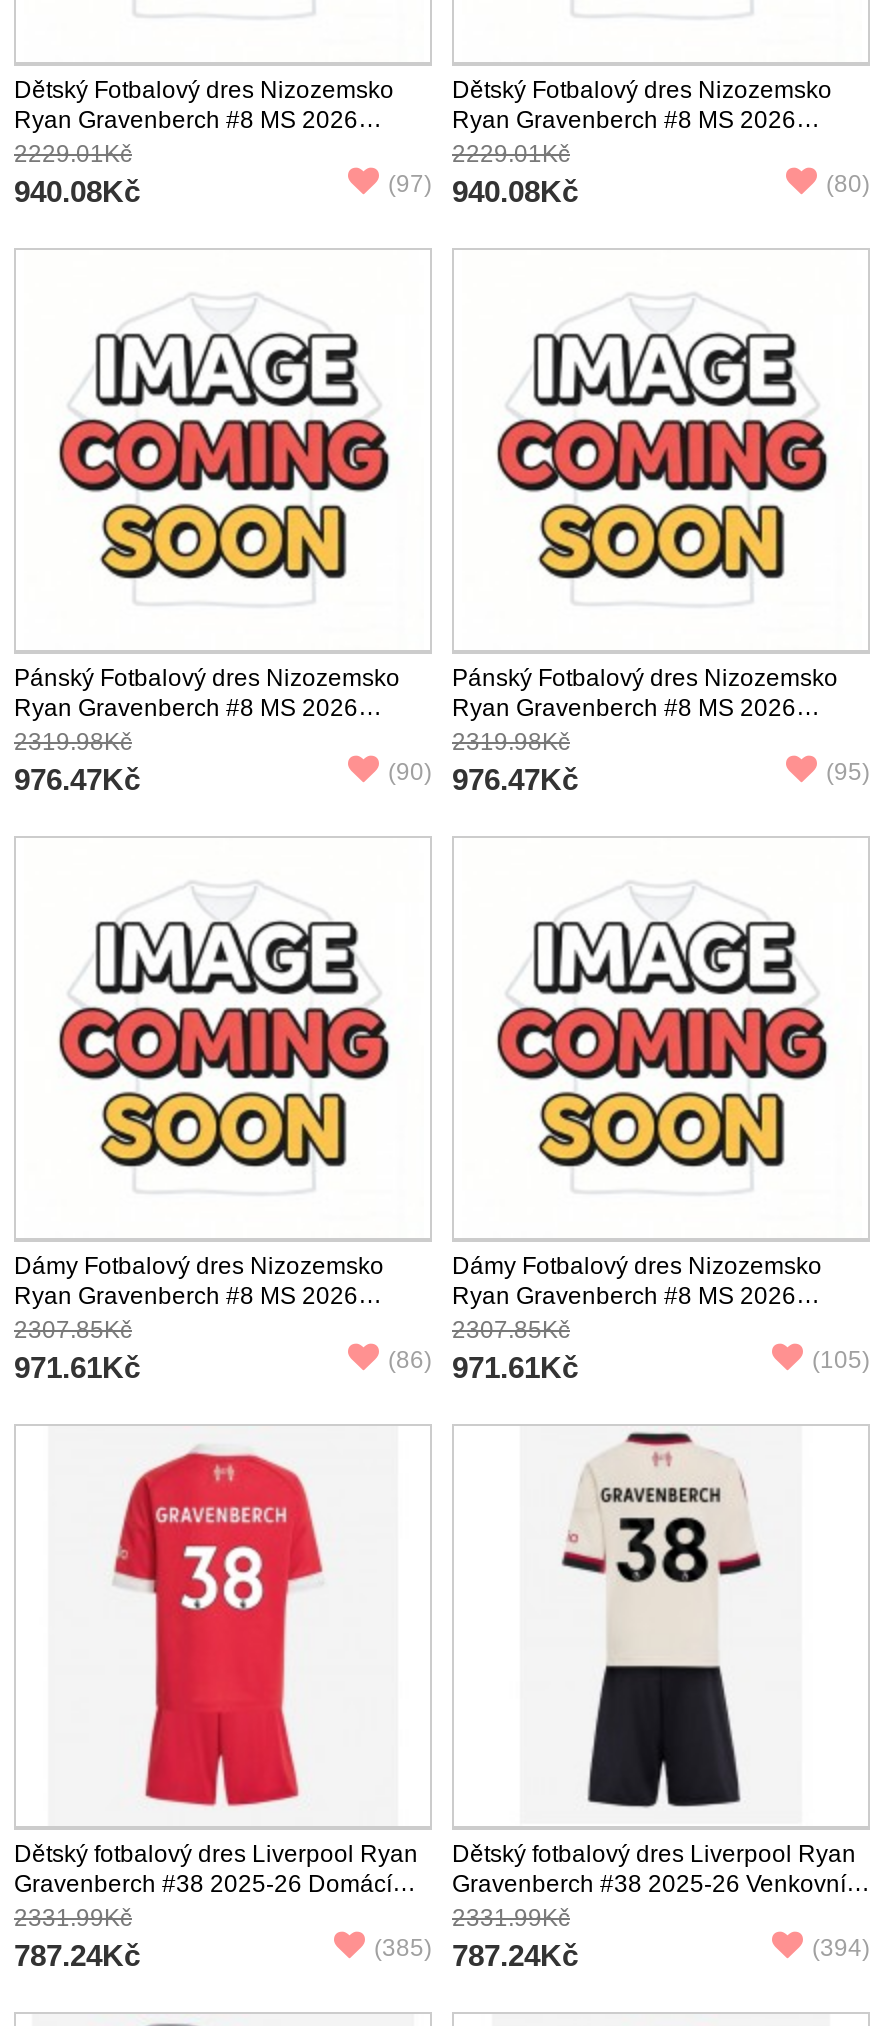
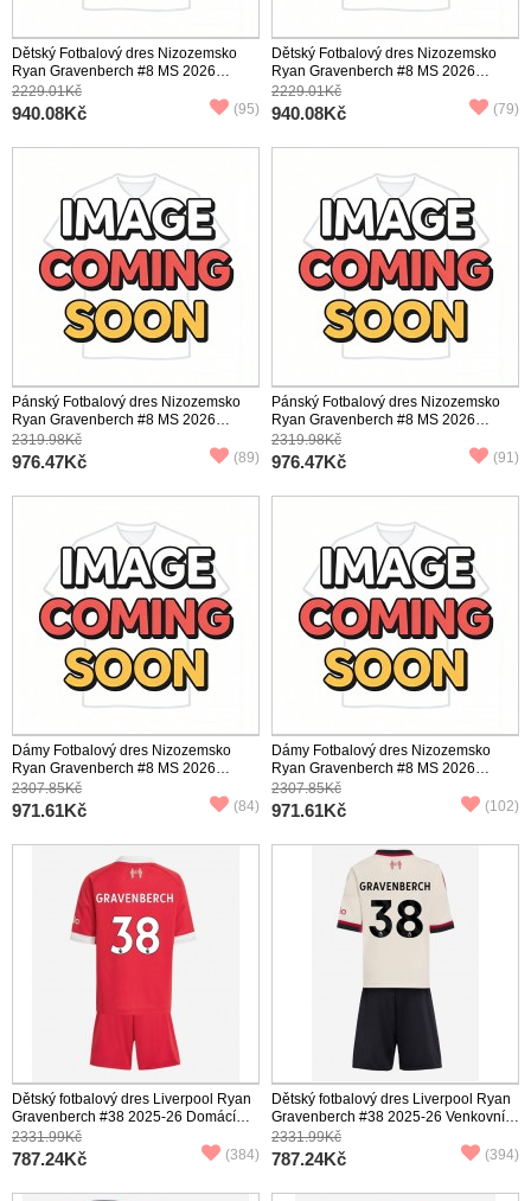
[388,169,578,207] (97) 940.08Kč -> [233,100,346,123] (95) 940.08Kč
[826,169,870,197] (80) -> [493,100,519,117] (79)
[388,757,578,795] (90) 976.47Kč -> [233,449,346,471] (89) 976.47Kč
[826,757,870,785] (95) -> [493,449,519,465] (91)
[388,1345,578,1383] (86) 971.61Kč -> [233,797,346,820] (84) 971.61Kč
[812,1345,870,1373] (105) -> [485,797,519,814] (102)
[374,1933,578,1971] (385) 787.24Kč -> [225,1146,346,1168] (384) 787.24Kč

